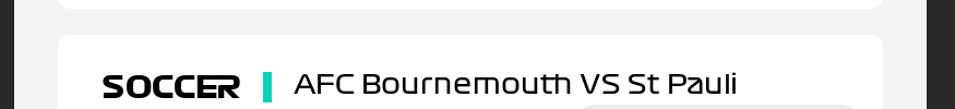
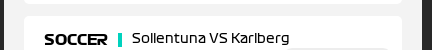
[294,72,737,98] AFC Bournemouth VS St Pauli -> [132,33,289,45] Sollentuna VS Karlberg

